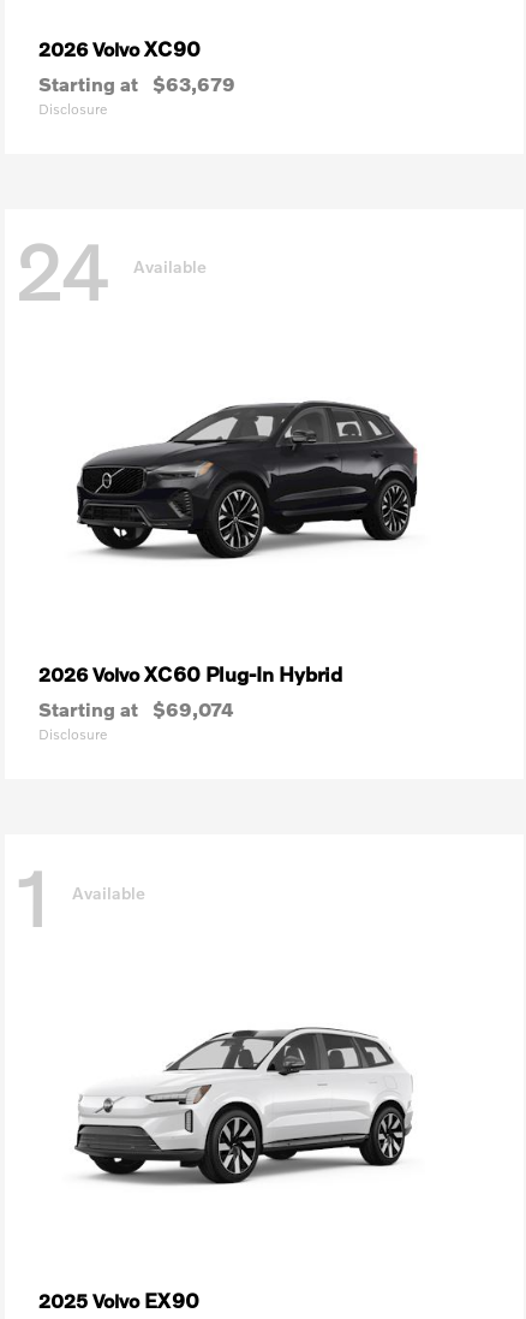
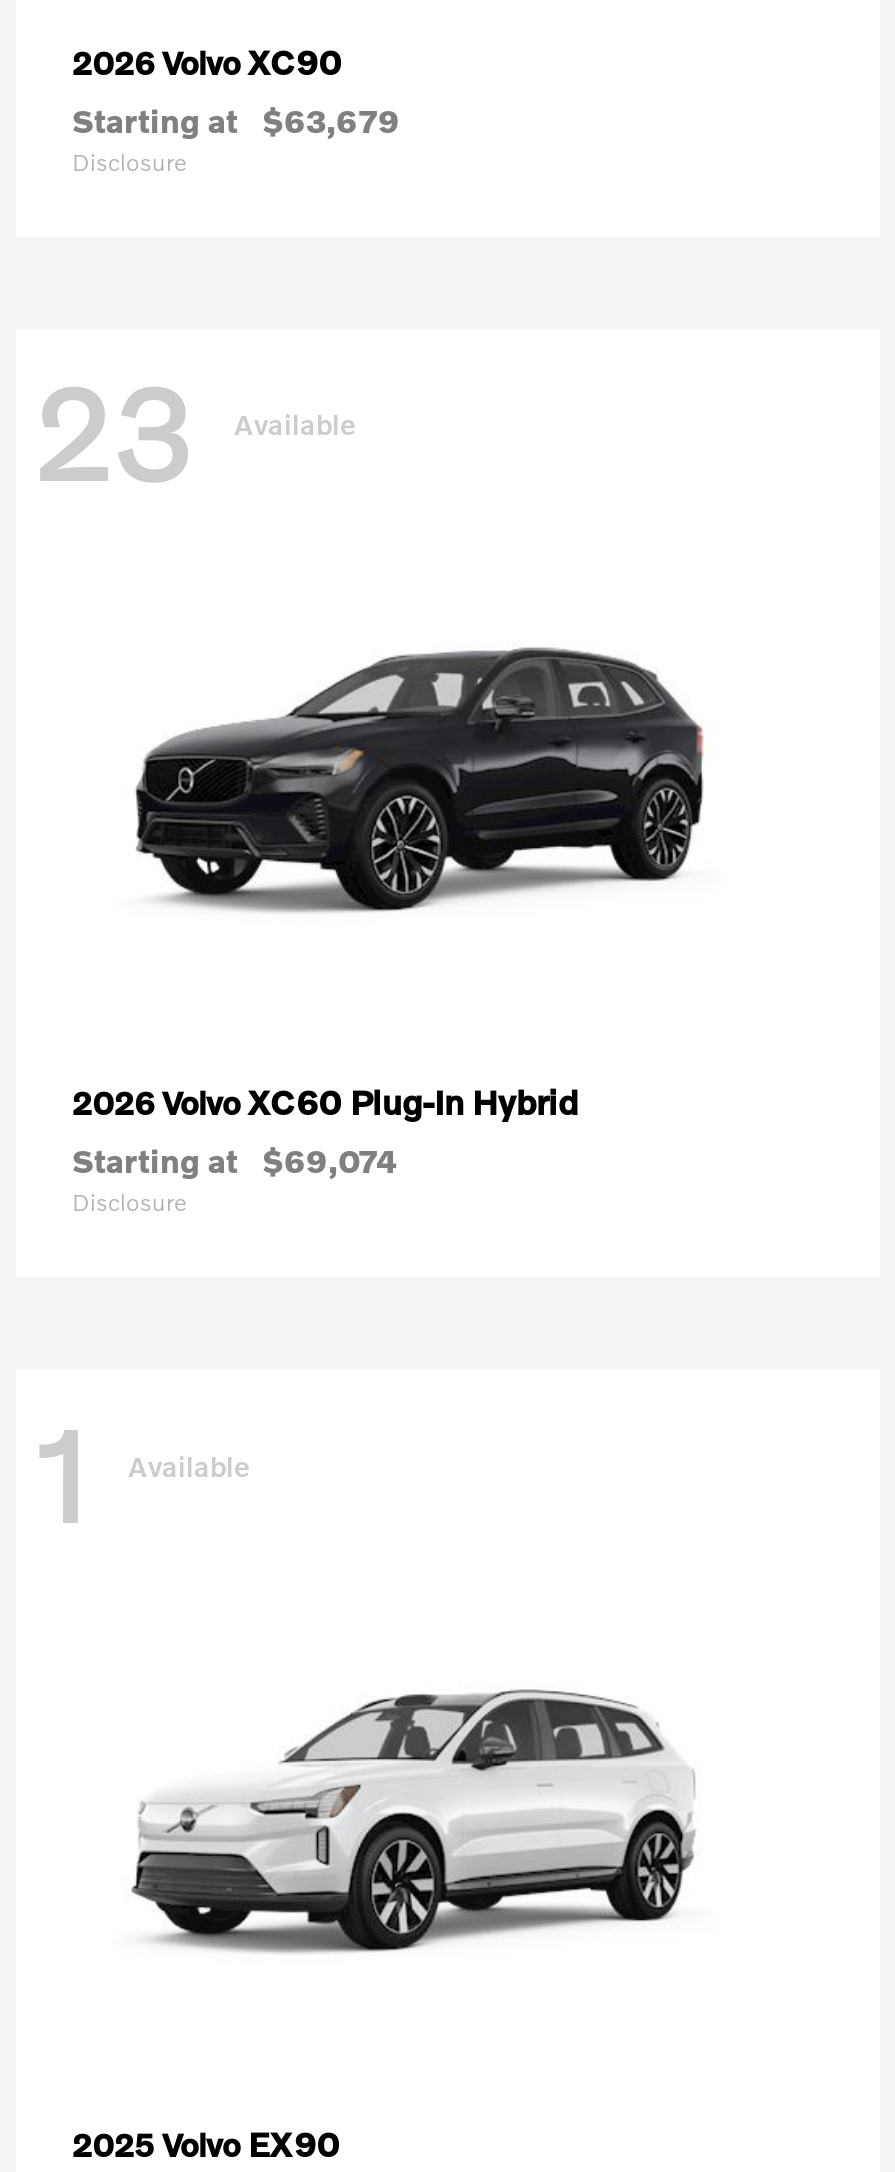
[14,225,207,318] 24 Available -> [32,355,356,509] 23 Available

